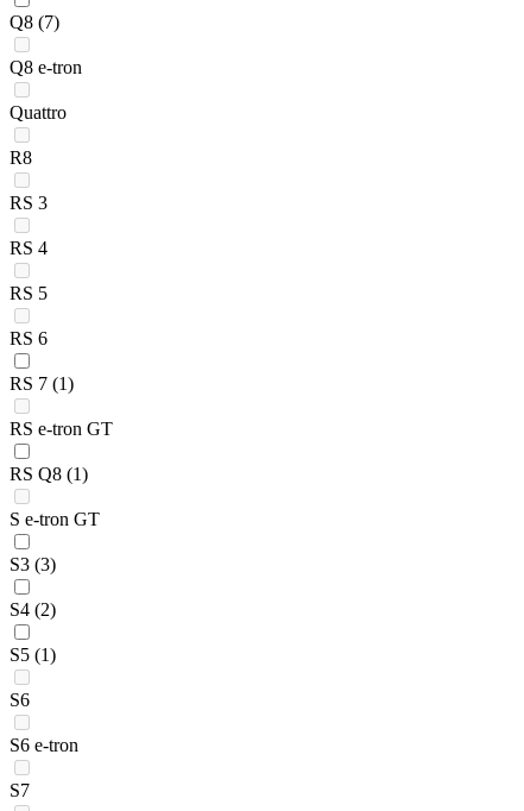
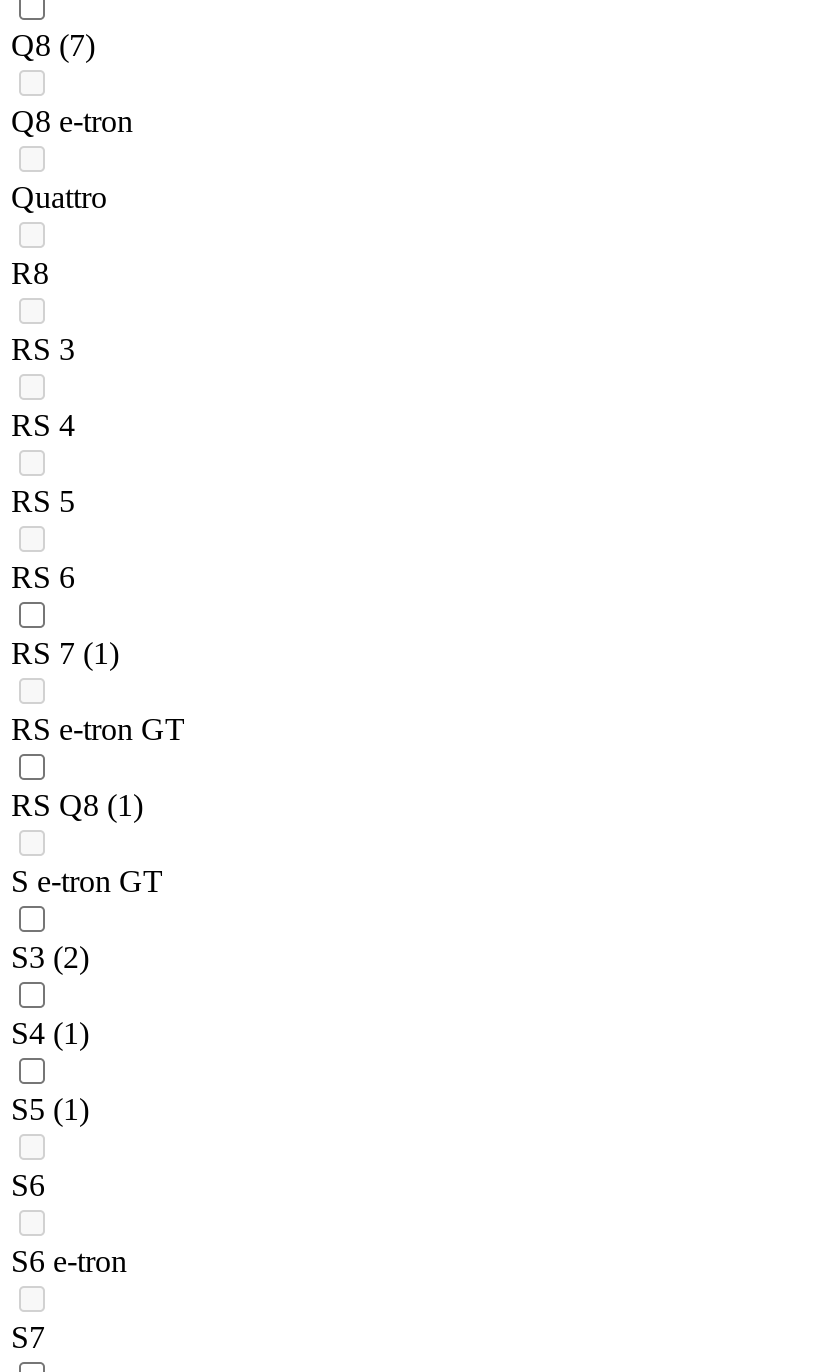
[10,555,56,575] S3 (3) -> [11,941,89,975] S3 (2)
[10,600,56,620] S4 (2) -> [11,1017,89,1051] S4 (1)

